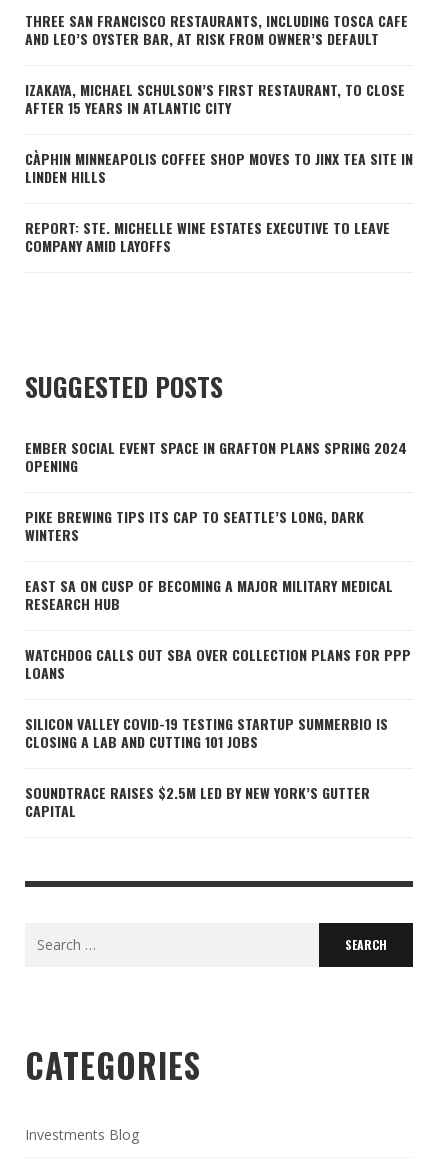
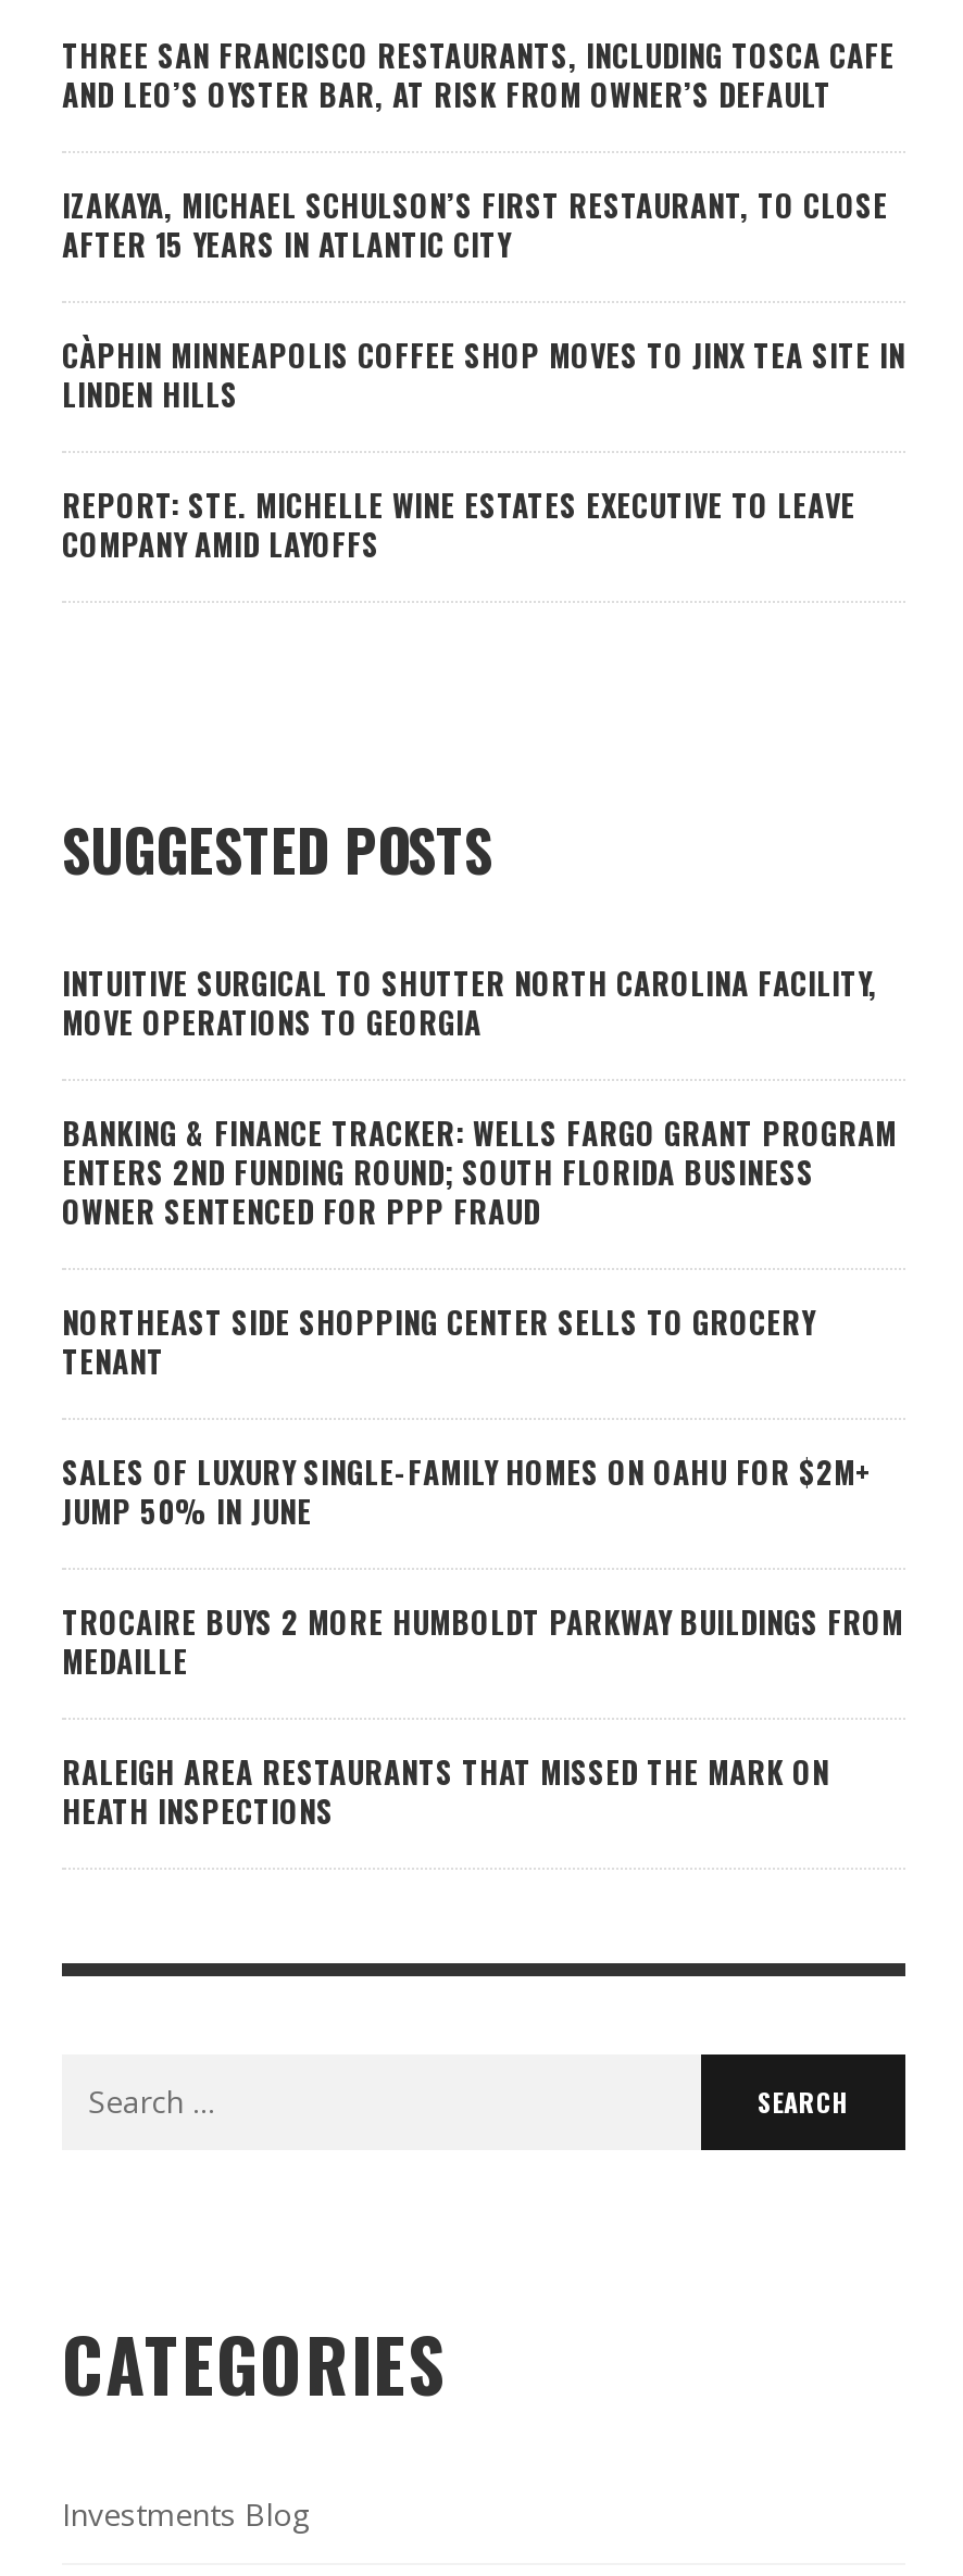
[25,437,407,476] EMBER SOCIAL EVENT SPACE IN GRAFTON PLANS SPRING 2024 | OPENING -> [62,959,877,1044] INTUITIVE SURGICAL TO SHUTTER NORTH CAROLINA FACILITY, | MOVE OPERATIONS TO GEORGIA
[25,506,364,545] PIKE BREWING TIPS ITS CAP TO SEATTLE’S LONG, DARK | WINTERS -> [62,1109,897,1233] BANKING & FINANCE TRACKER: WELLS FARGO GRANT PROGRAM | ENTERS 2ND FUNDING ROUND; SOUTH FLORIDA BUSINESS | OWNER SENTENCED FOR PPP FRAUD
[25,575,393,614] EAST SA ON CUSP OF BECOMING A MAJOR MILITARY MEDICAL | RESEARCH HUB -> [62,1298,814,1383] NORTHEAST SIDE SHOPPING CENTER SELLS TO GROCERY | TENANT
[25,644,411,683] WATCHDOG CALLS OUT SBA OVER COLLECTION PLANS FOR PPP | LOANS -> [62,1448,873,1533] SALES OF LUXURY SINGLE-FAMILY HOMES ON OAHU FOR $2M+ | JUMP 50% IN JUNE
[25,713,388,752] SILICON VALLEY COVID-19 TESTING STARTUP SUMMERBIO IS | CLOSING A LAB AND CUTTING 101 JOBS -> [62,1598,903,1683] TROCAIRE BUYS 2 MORE HUMBOLDT PARKWAY BUILDINGS FROM | MEDAILLE
[25,782,370,821] SOUNDTRACE RAISES $2.5M LED BY NEW YORK’S GUTTER | CAPITAL -> [62,1748,829,1833] RALEIGH AREA RESTAURANTS THAT MISSED THE MARK ON | HEATH INSPECTIONS

